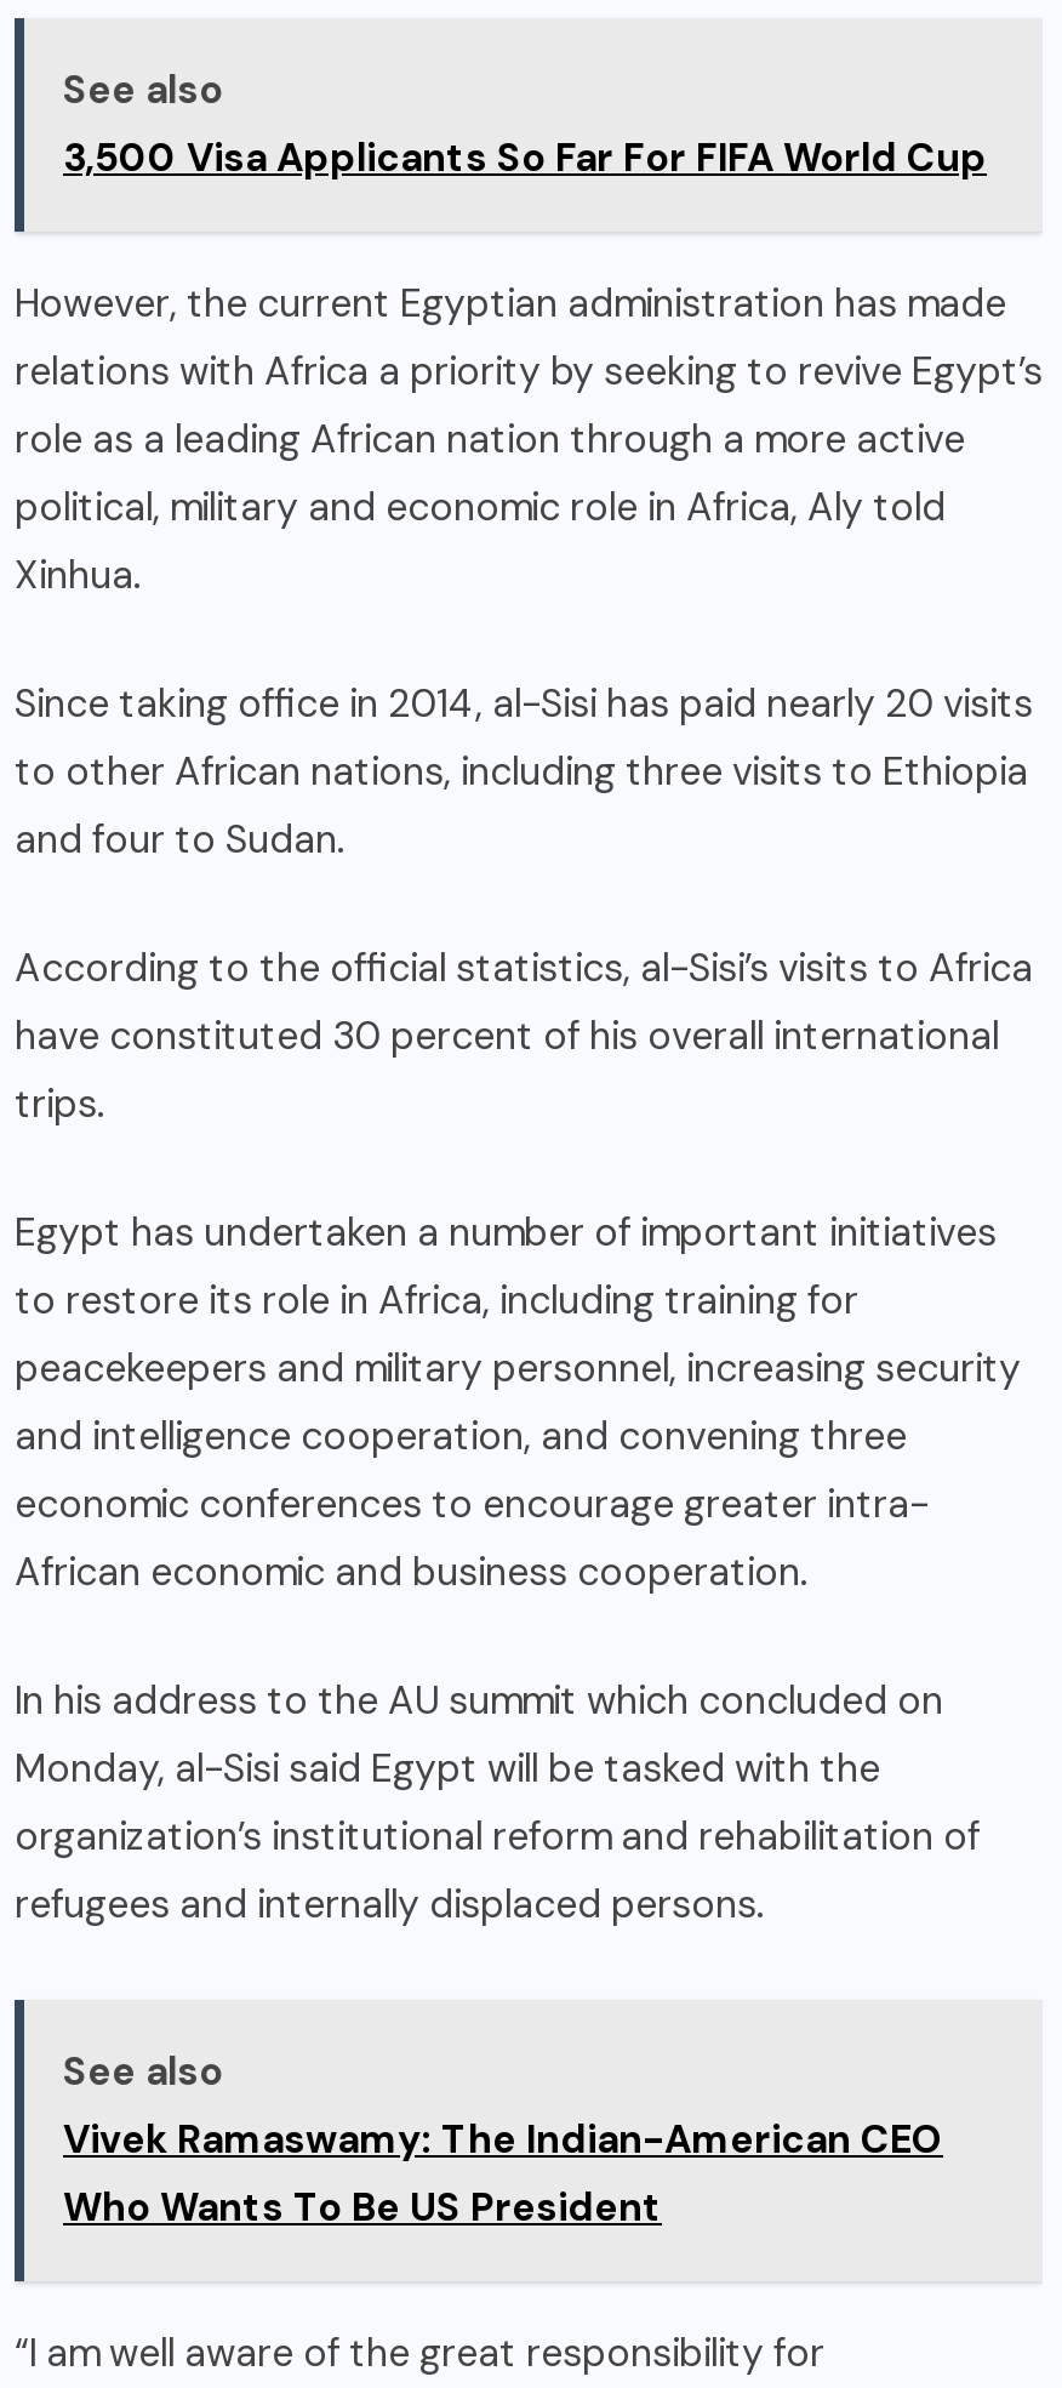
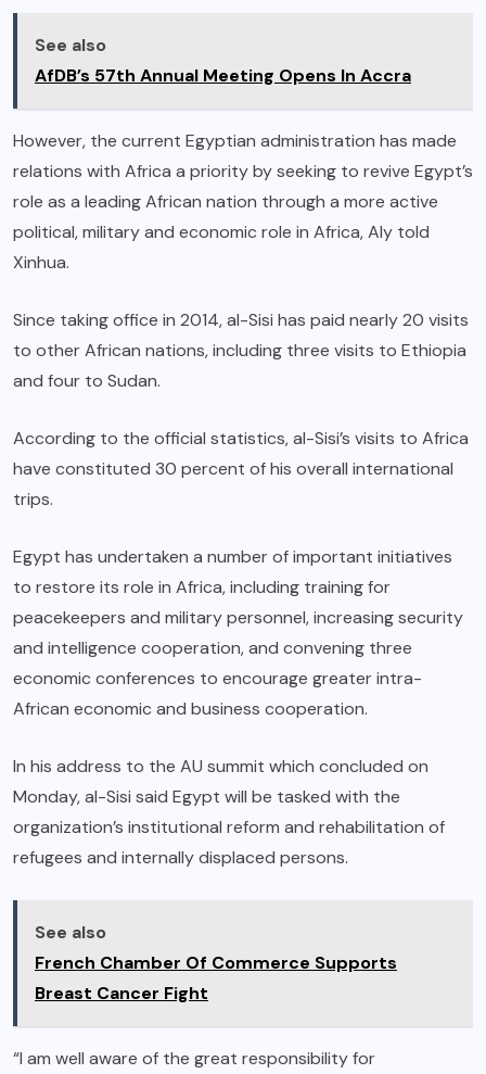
[63,131,987,182] 3,500 Visa Applicants So Far For FIFA World Cup -> [35,64,411,86] AfDB’s 57th Annual Meeting Opens In Accra
[63,2113,943,2232] Vivek Ramaswamy: The Indian-American CEO | Who Wants To Be US President -> [35,951,397,1004] French Chamber Of Commerce Supports | Breast Cancer Fight

